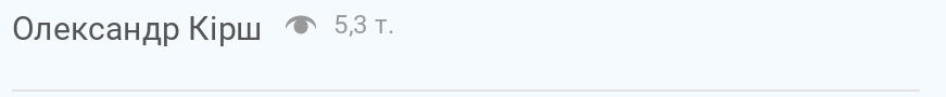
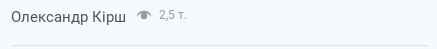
[333,9,394,39] 5,3 т. -> [159,8,187,22] 2,5 т.

